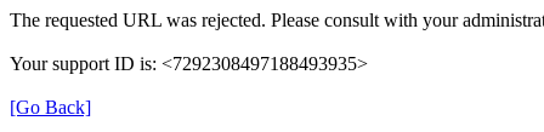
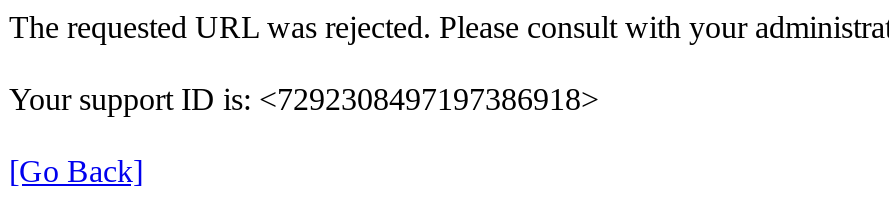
[10,53,368,74] Your support ID is: <7292308497188493935> -> [9,82,599,116] Your support ID is: <7292308497197386918>

